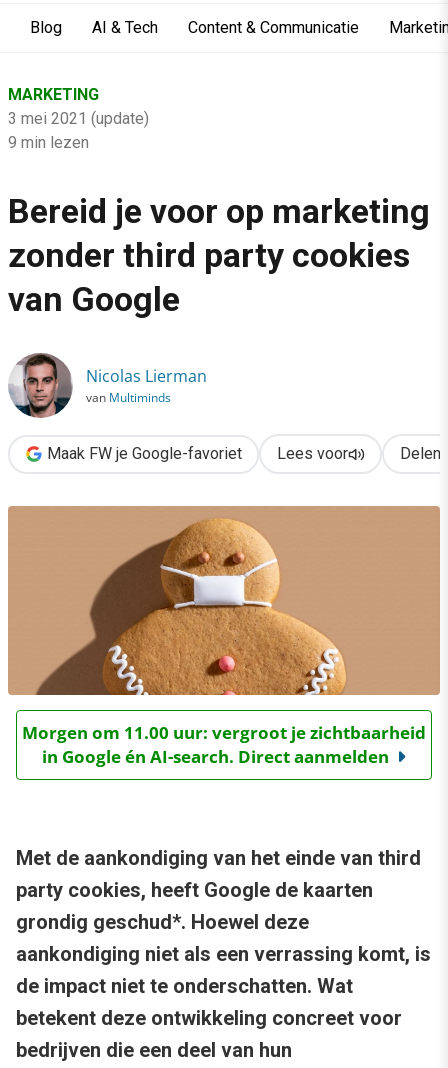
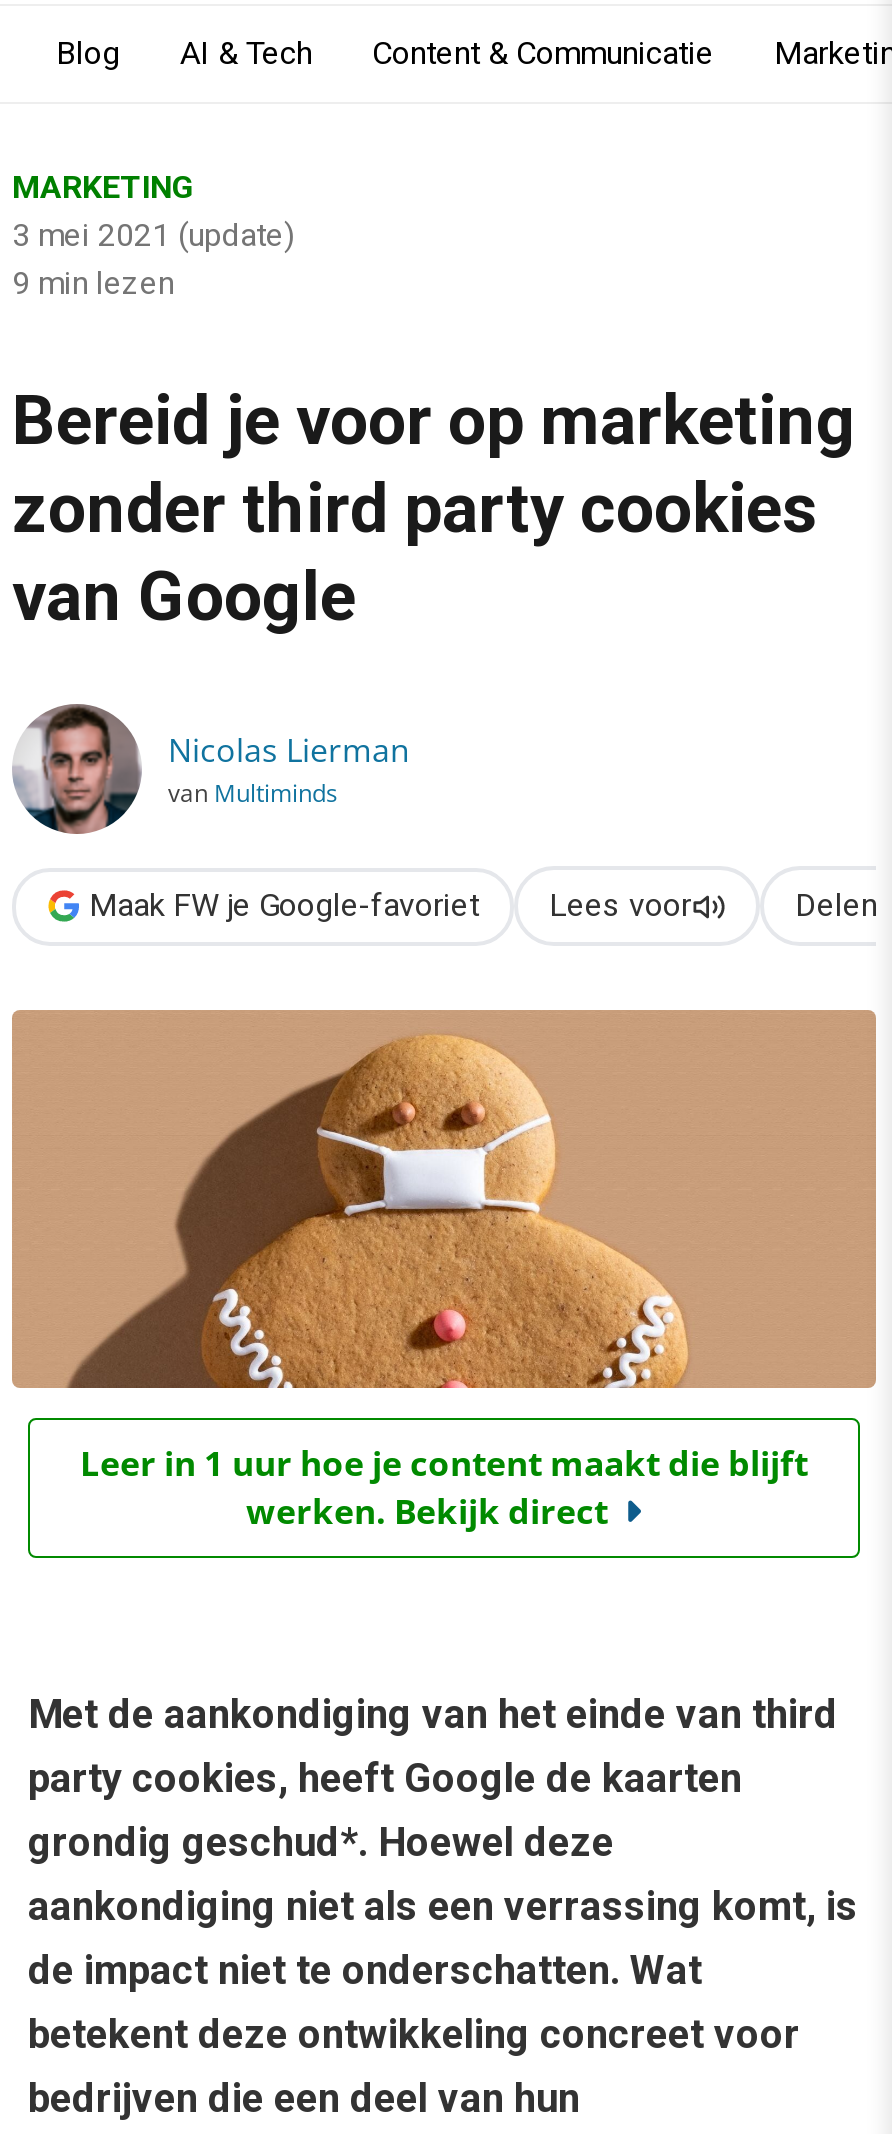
[22,721,426,768] Morgen om 11.00 uur: vergroot je zichtbaarheid | in Google én AI-search. Direct aanmelden -> [80,1441,808,1535] Leer in 1 uur hoe je content maakt die blijft | werken. Bekijk direct

